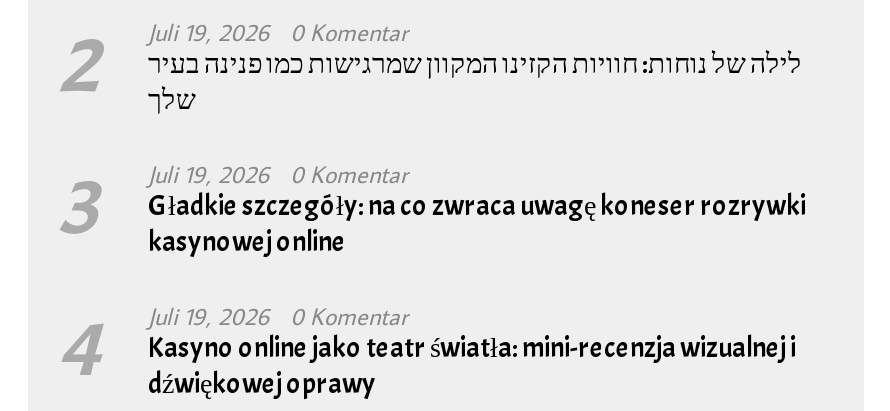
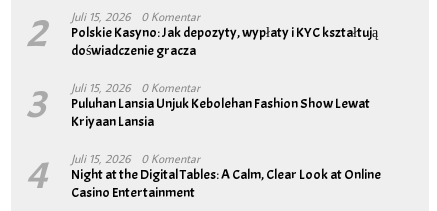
[148,16,270,46] Juli 19, 2026 -> [71,9,131,24] Juli 15, 2026
[148,46,802,116] לילה של נוחות: חוויות הקזינו המקוון שמרגישות כמו פנינה בעיר | שלך -> [71,24,378,59] Polskie Kasyno: Jak depozyty, wypłaty i KYC kształtują | doświadczenie gracza
[148,158,270,188] Juli 19, 2026 -> [71,80,131,95] Juli 15, 2026
[148,188,806,258] Gładkie szczegóły: na co zwraca uwagę koneser rozrywki | kasynowej online -> [71,95,370,130] Puluhan Lansia Unjuk Kebolehan Fashion Show Lewat | Kriyaan Lansia
[148,300,270,330] Juli 19, 2026 -> [71,151,131,166] Juli 15, 2026
[148,330,796,400] Kasyno online jako teatr światła: mini-recenzja wizualnej i | dźwiękowej oprawy -> [71,166,381,201] Night at the Digital Tables: A Calm, Clear Look at Online | Casino Entertainment

